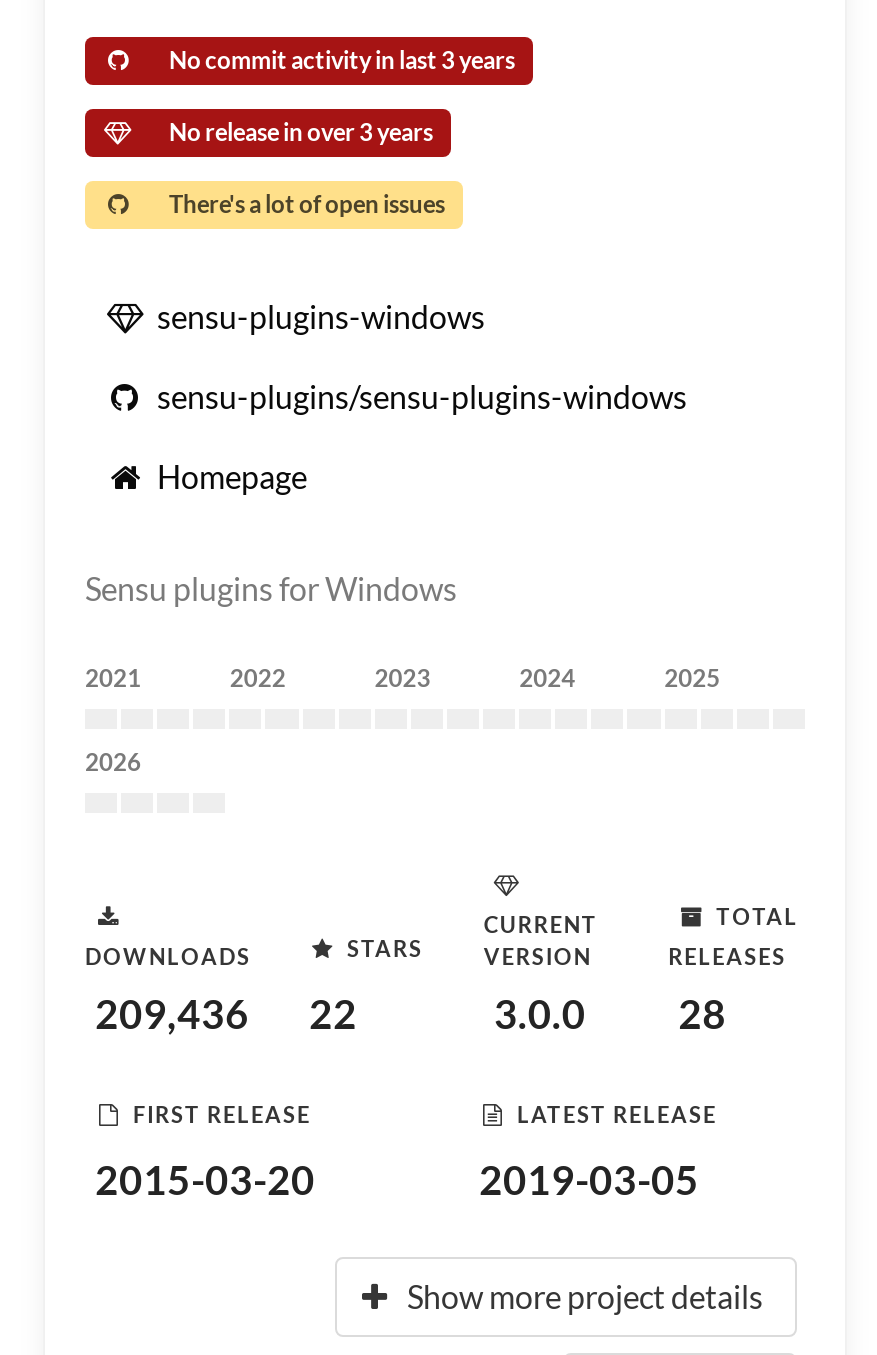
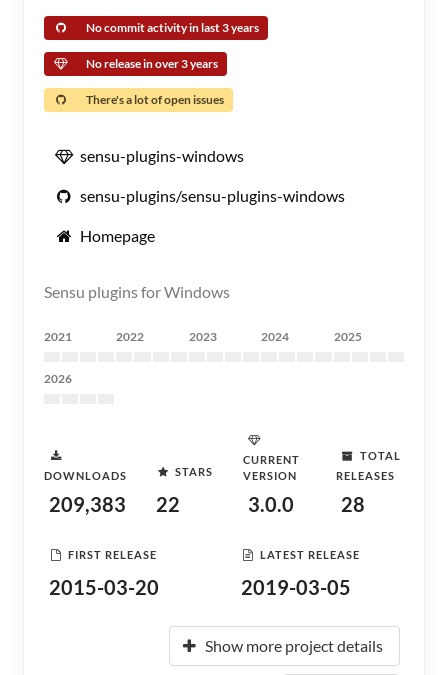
[95,989,357,1037] 209,436 22 -> [49,492,180,516] 209,383 22

